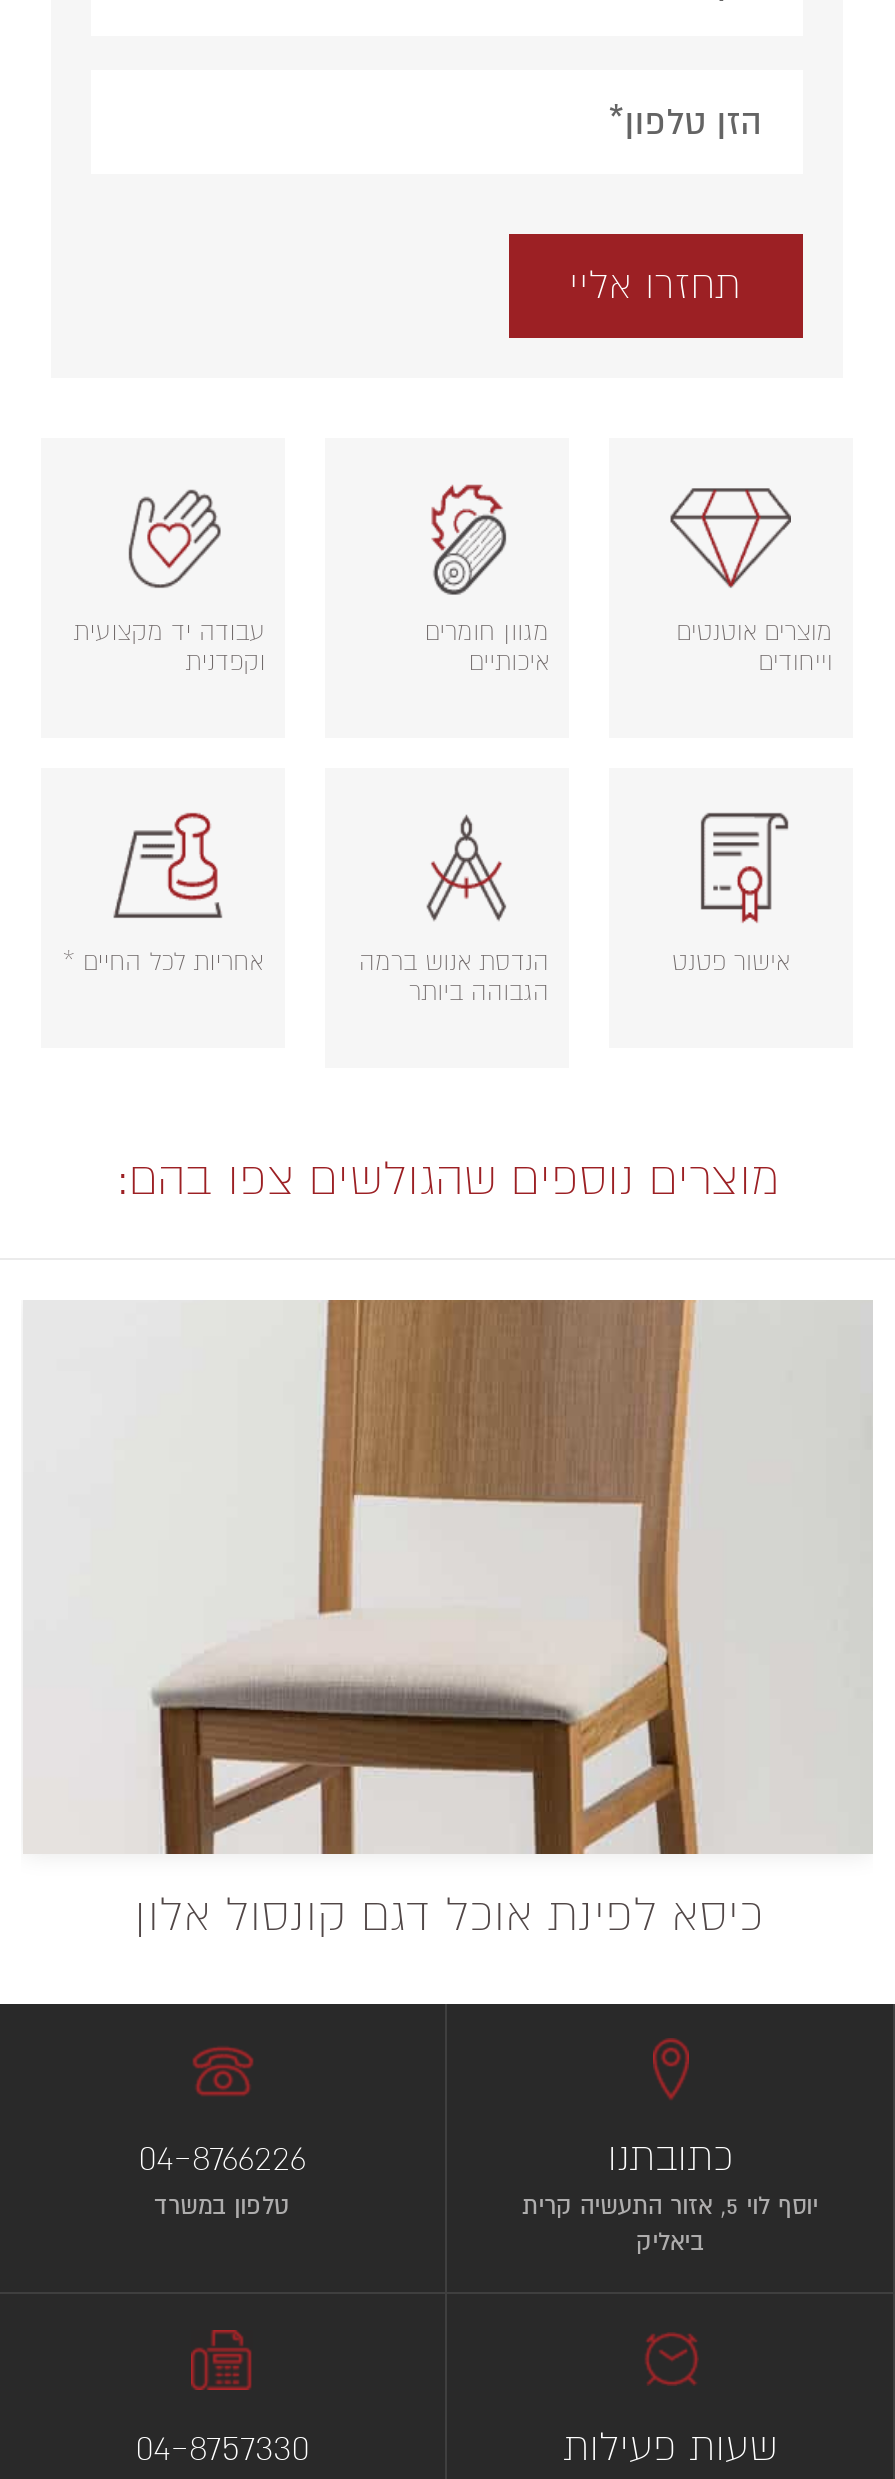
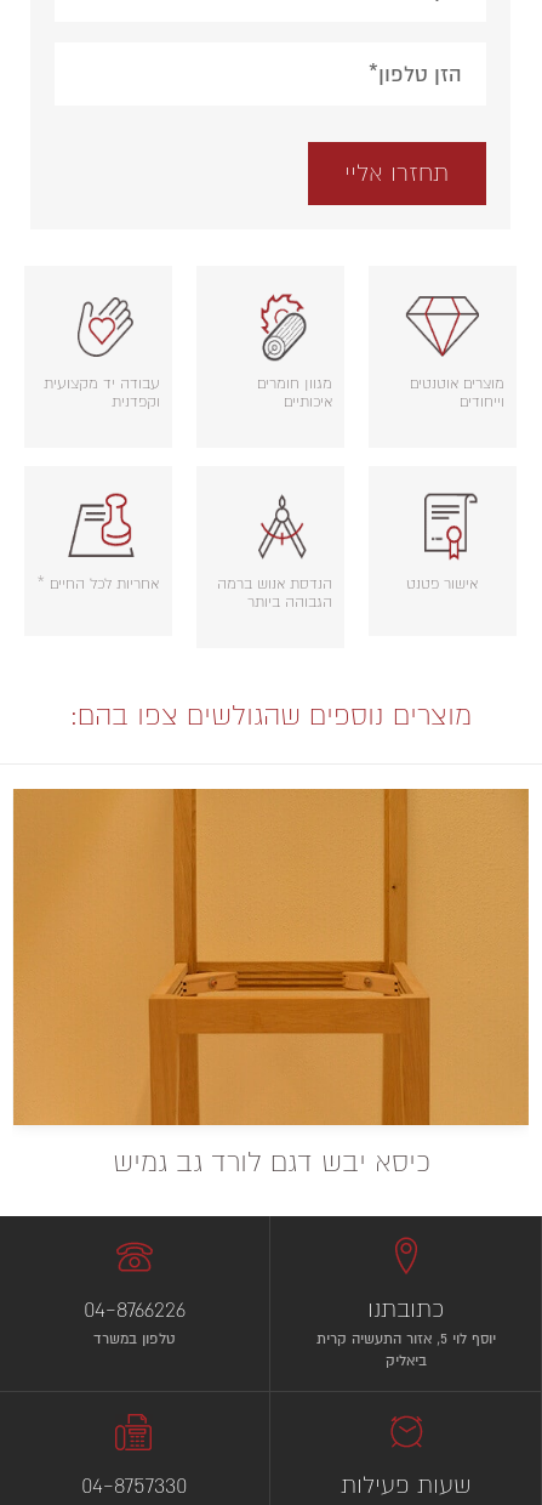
[23,1300,871,1940] [image] | כיסא לפינת אוכל דגם קונסול אלון -> [12,788,529,1177] [image] | כיסא יבש דגם לורד גב גמיש

